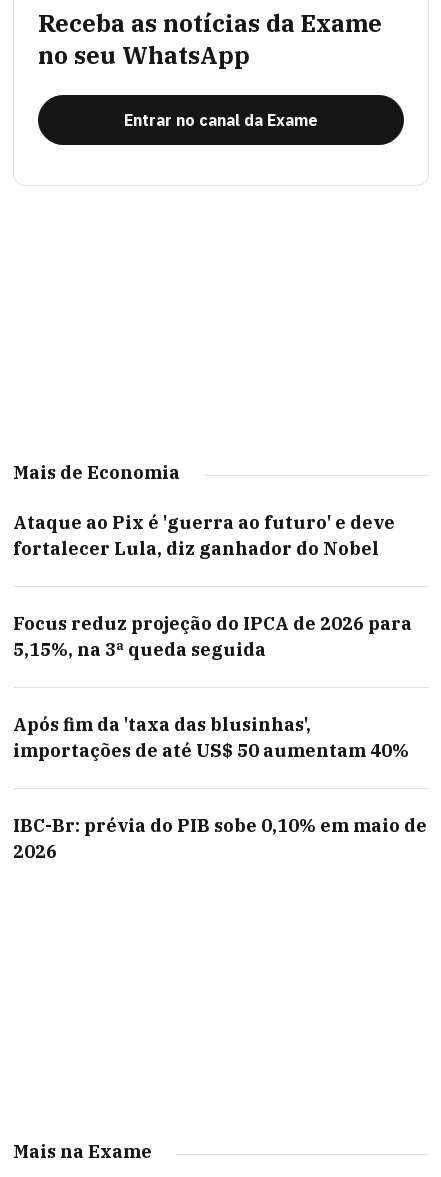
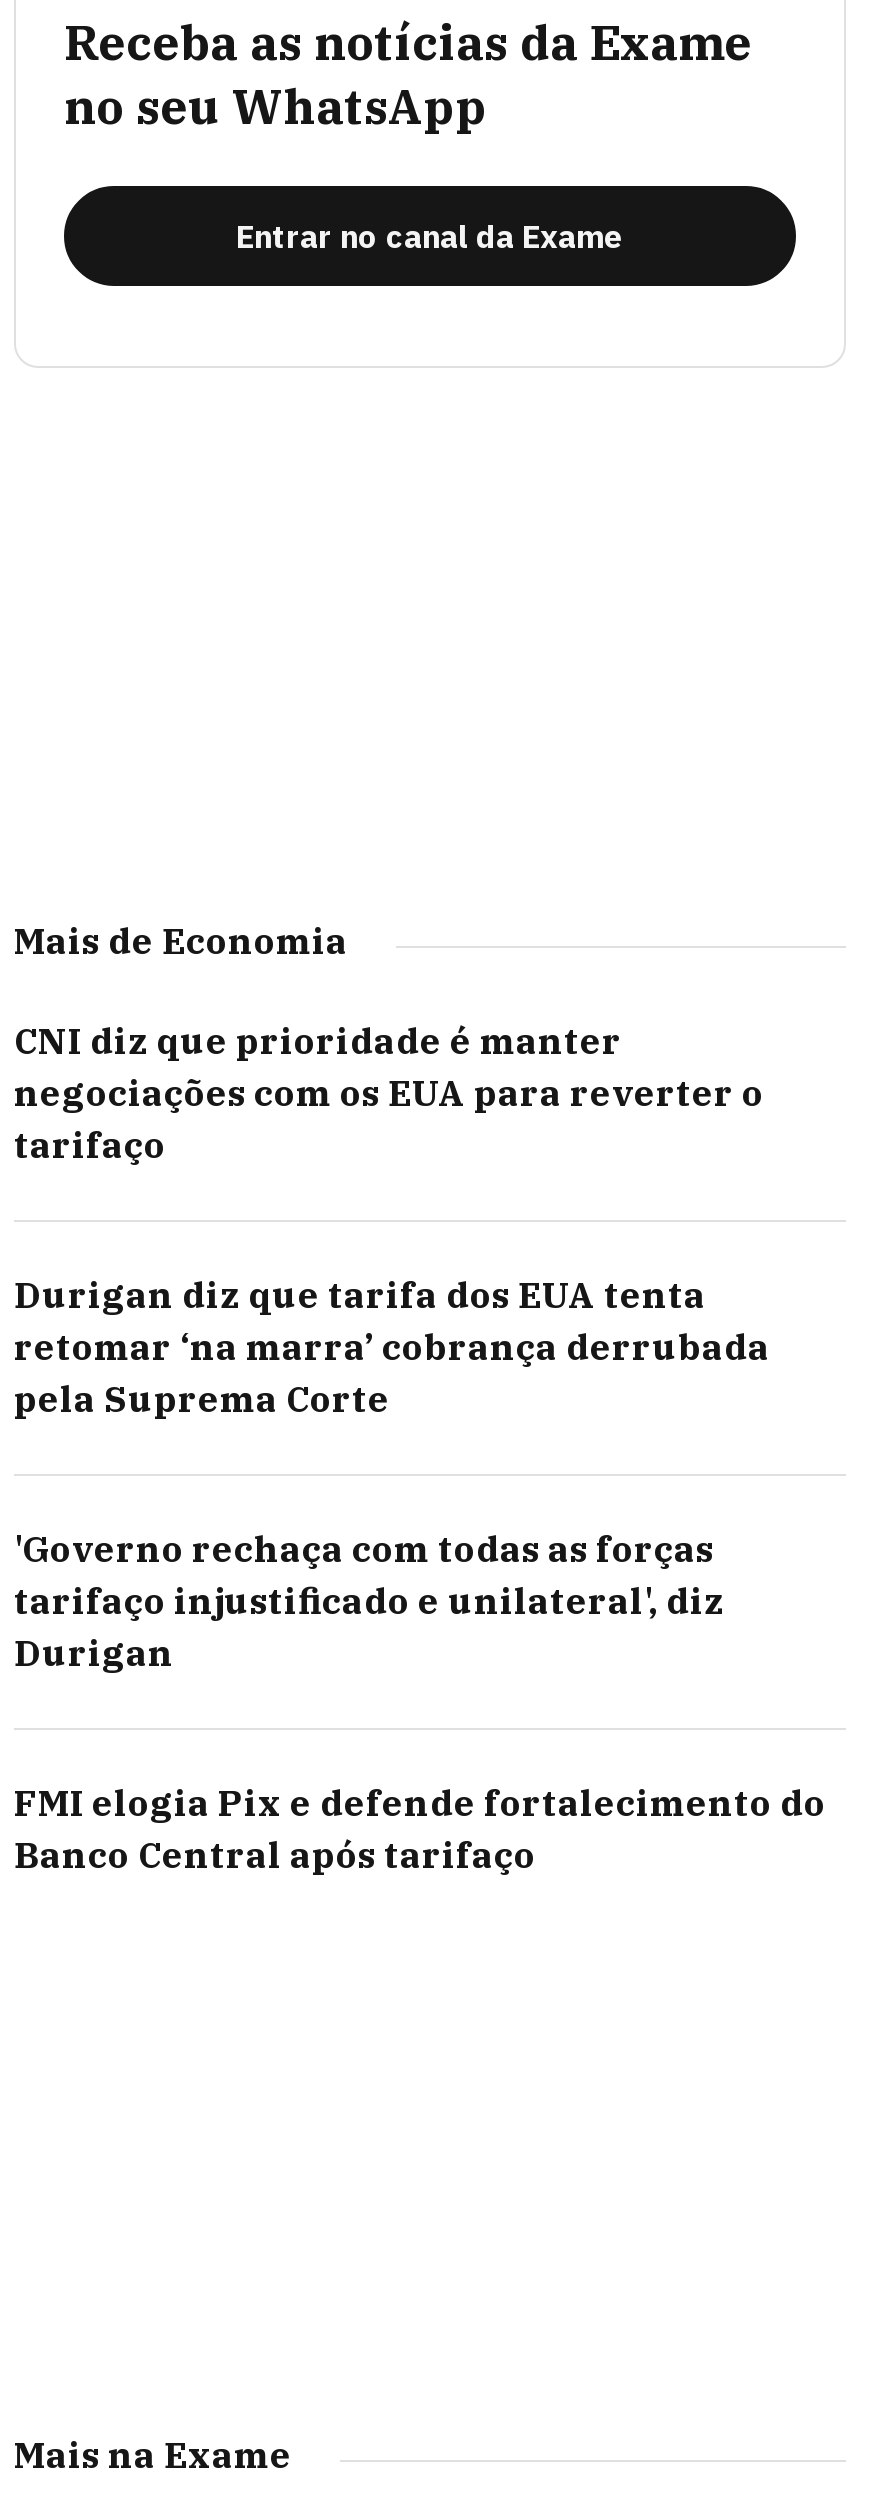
[13,511,395,560] Ataque ao Pix é 'guerra ao futuro' e deve | fortalecer Lula, diz ganhador do Nobel -> [14,1018,764,1168] CNI diz que prioridade é manter | negociações com os EUA para reverter o | tarifaço
[13,612,412,661] Focus reduz projeção do IPCA de 2026 para | 5,15%, na 3ª queda seguida -> [14,1272,770,1422] Durigan diz que tarifa dos EUA tenta | retomar ‘na marra’ cobrança derrubada | pela Suprema Corte
[13,713,409,762] Após fim da 'taxa das blusinhas', | importações de até US$ 50 aumentam 40% -> [14,1526,724,1676] 'Governo rechaça com todas as forças | tarifaço injustificado e unilateral', diz | Durigan
[13,814,427,863] IBC-Br: prévia do PIB sobe 0,10% em maio de | 2026 -> [14,1780,826,1878] FMI elogia Pix e defende fortalecimento do | Banco Central após tarifaço

